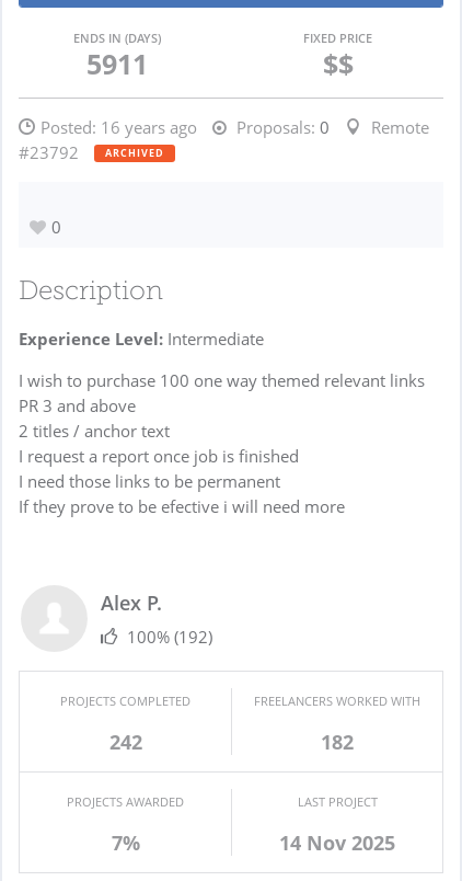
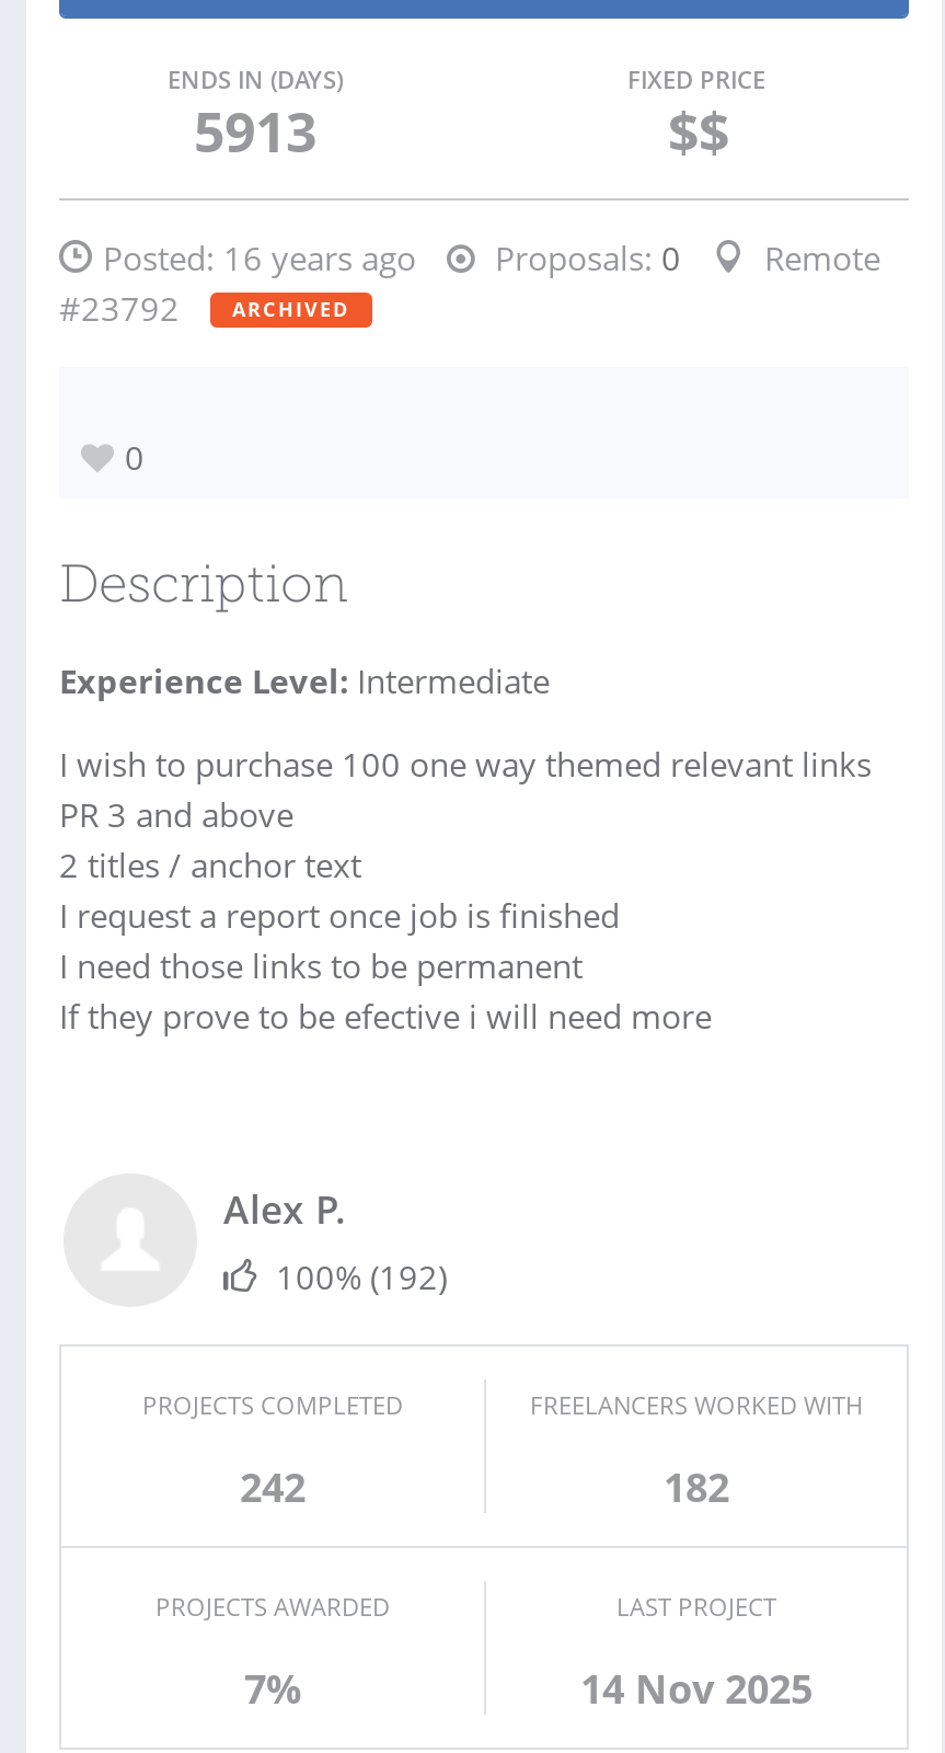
[86,45,147,82] 5911 -> [194,93,316,168] 5913

